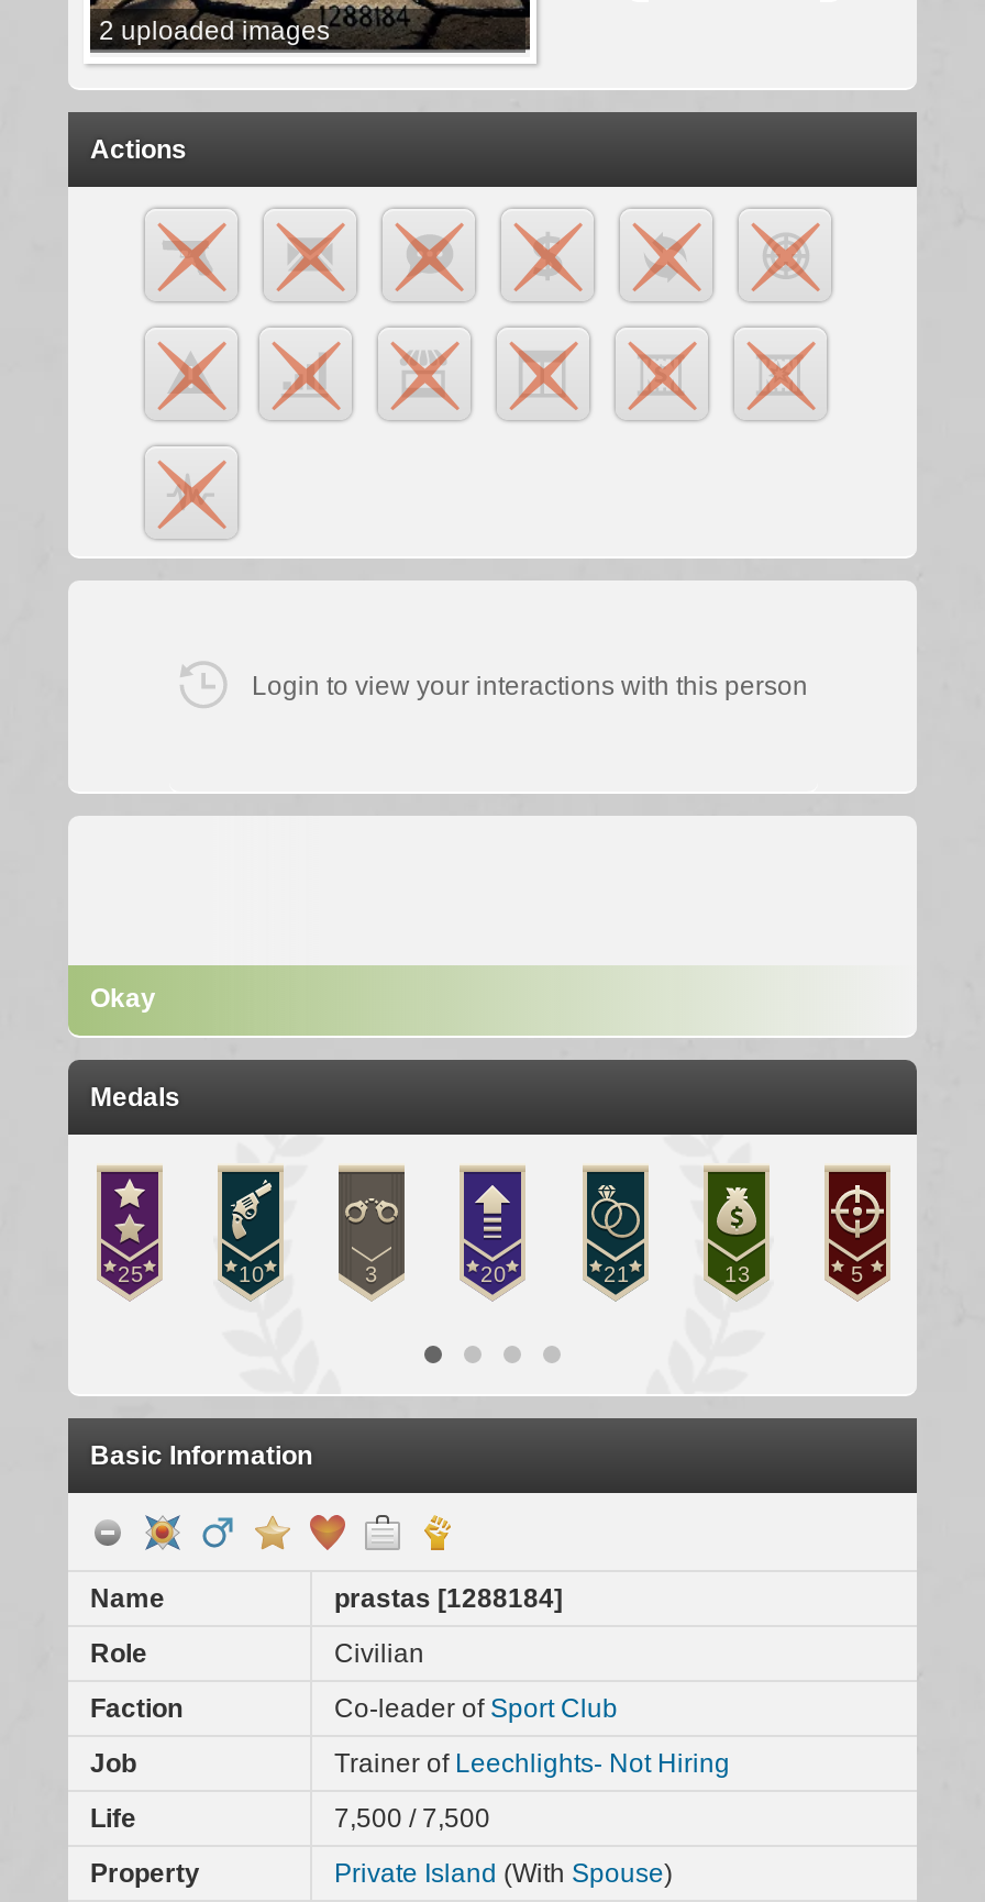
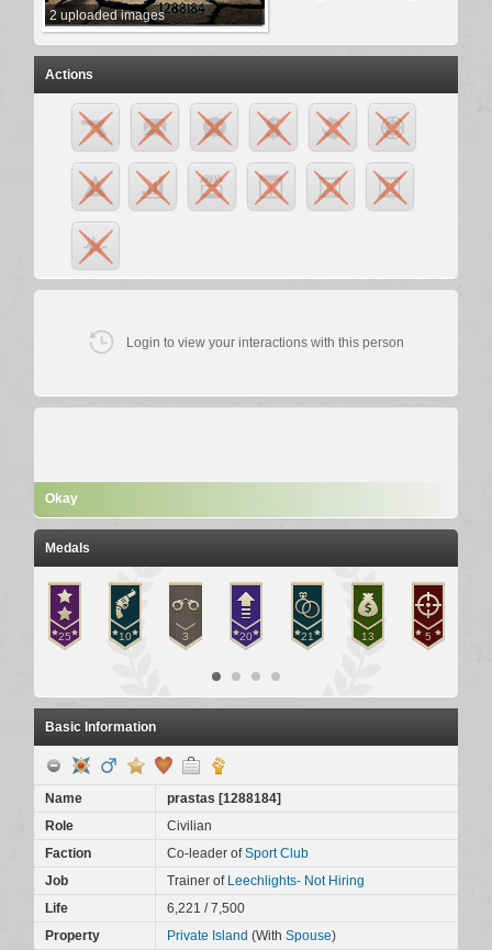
[334,1803,490,1834] 7,500 / 7,500 -> [167,901,245,916] 6,221 / 7,500

